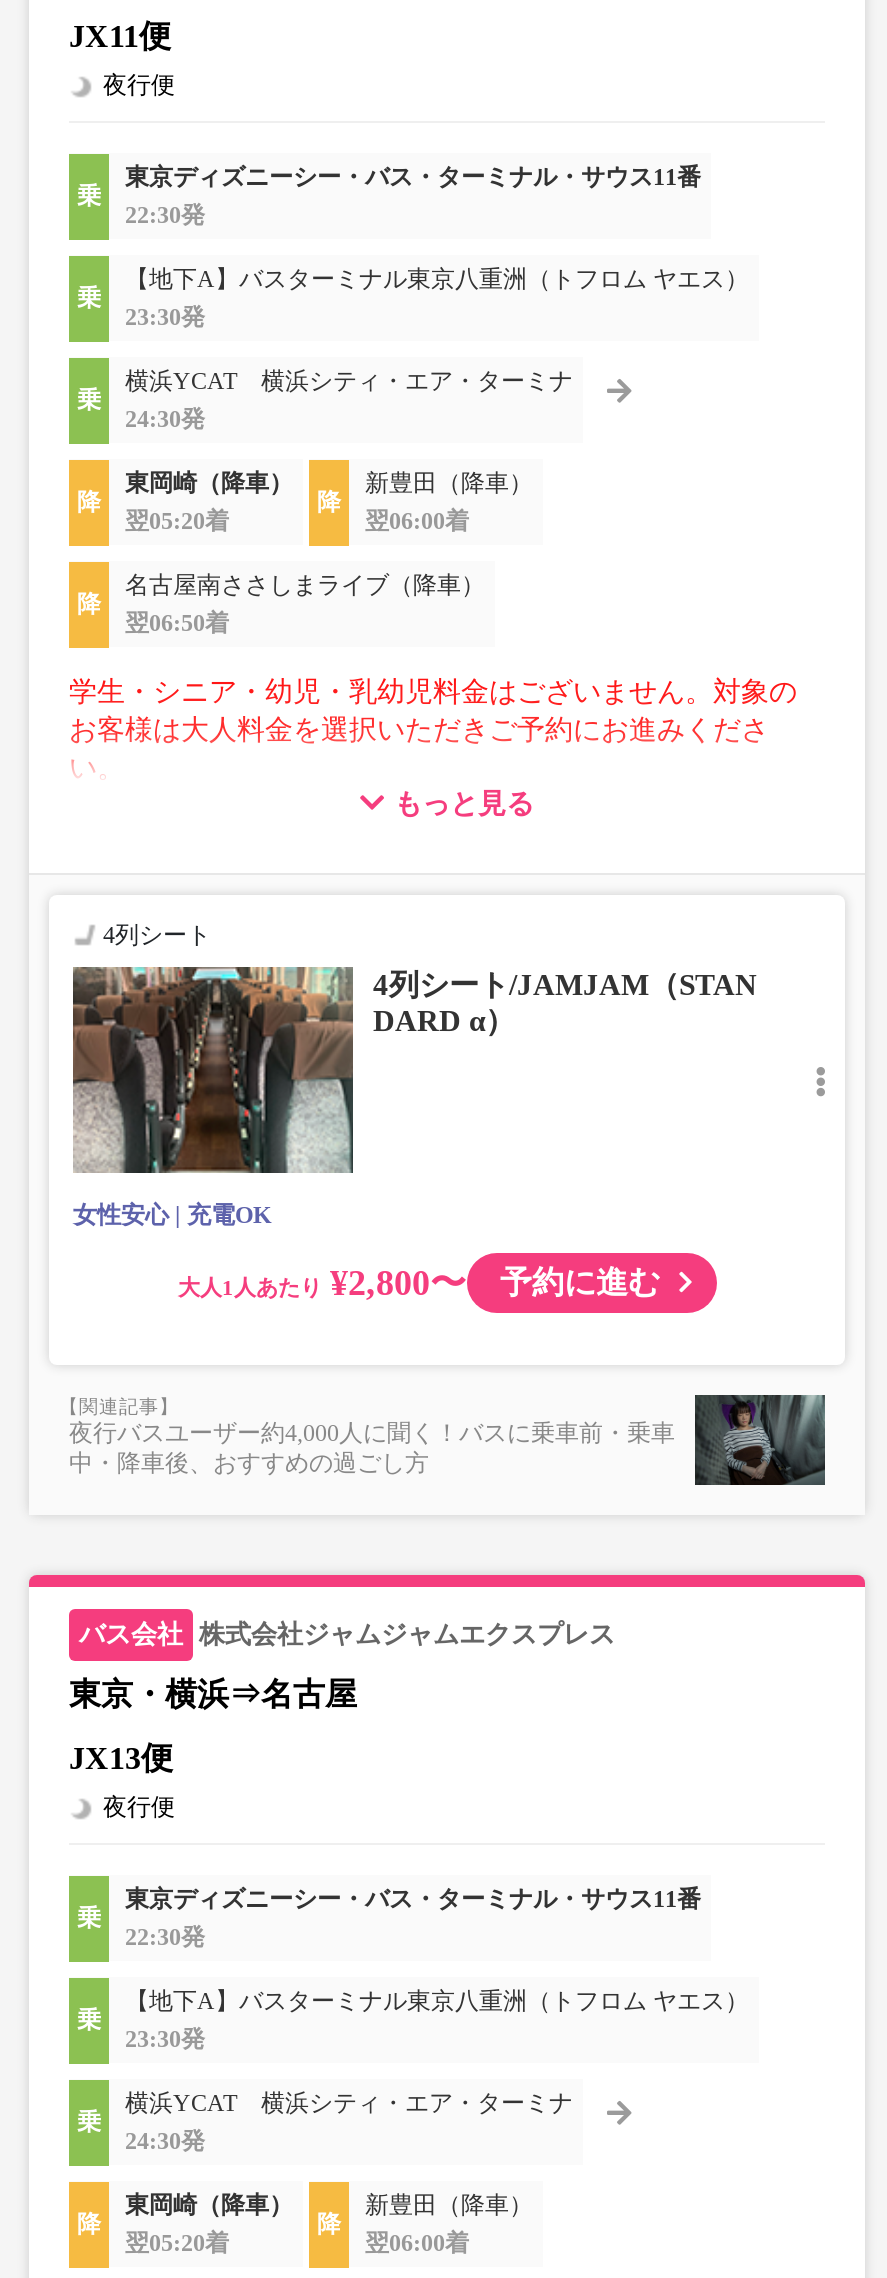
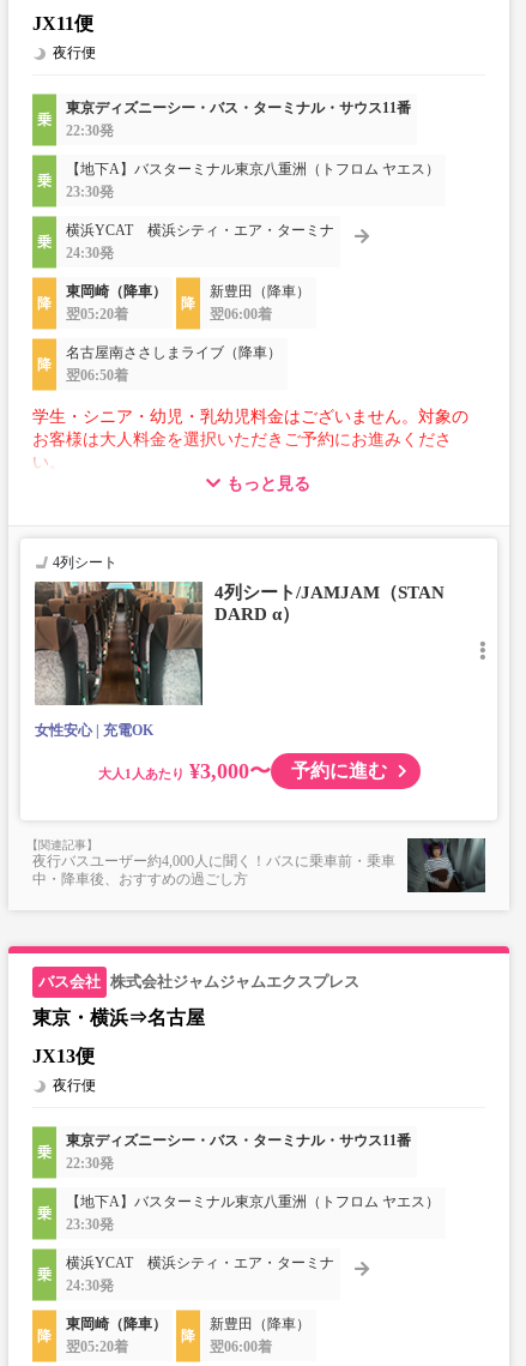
[330,1262,660,1302] ¥2,800〜 予約に進む -> [189,759,386,783] ¥3,000〜 予約に進む

